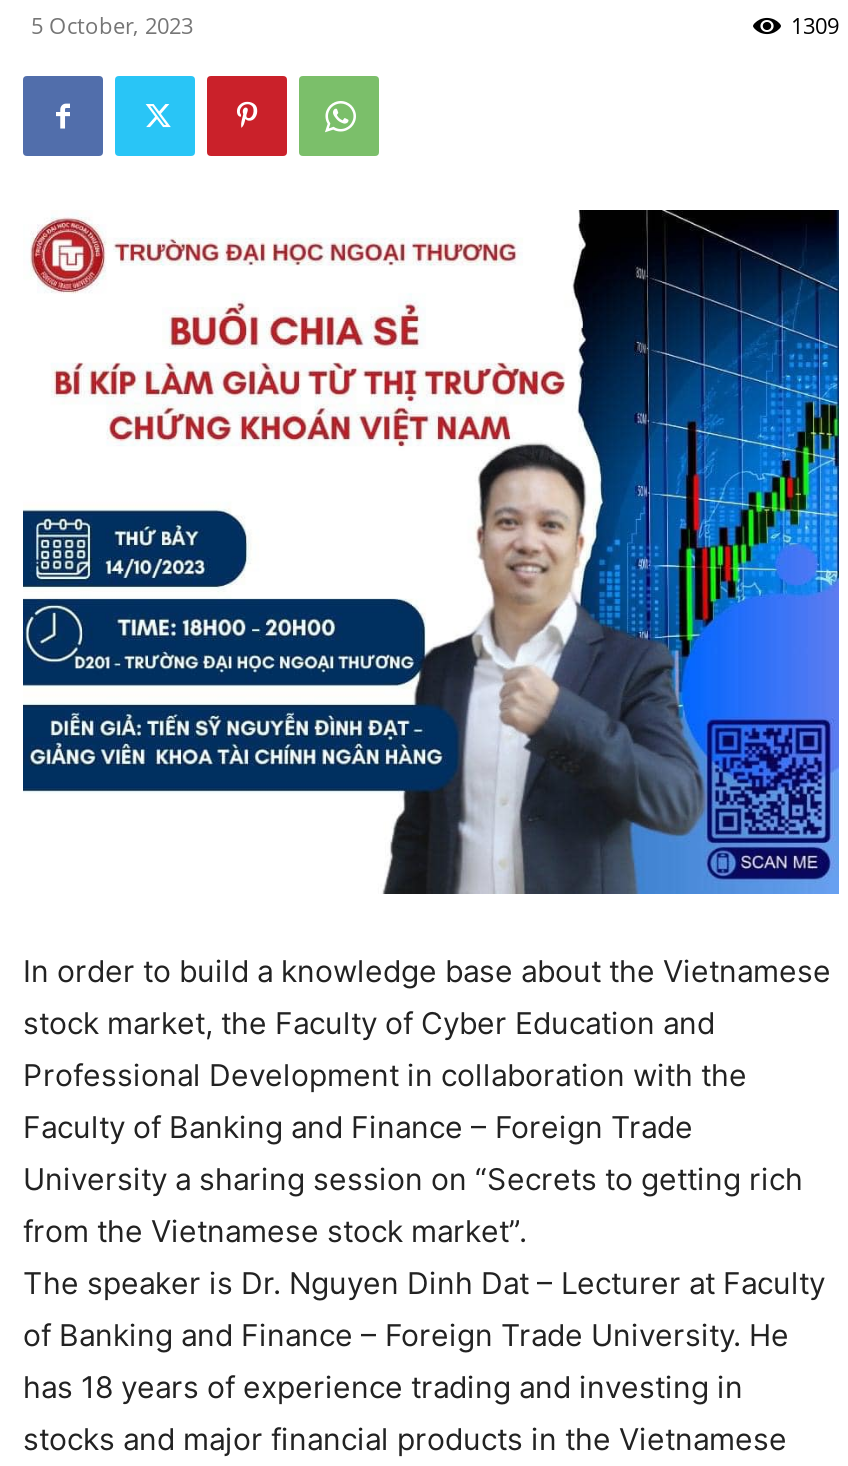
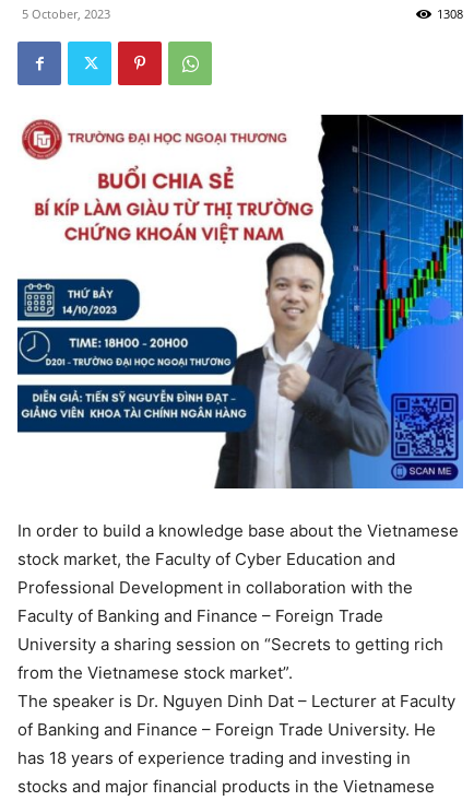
[791,10,839,40] 1309 -> [437,5,463,22] 1308

